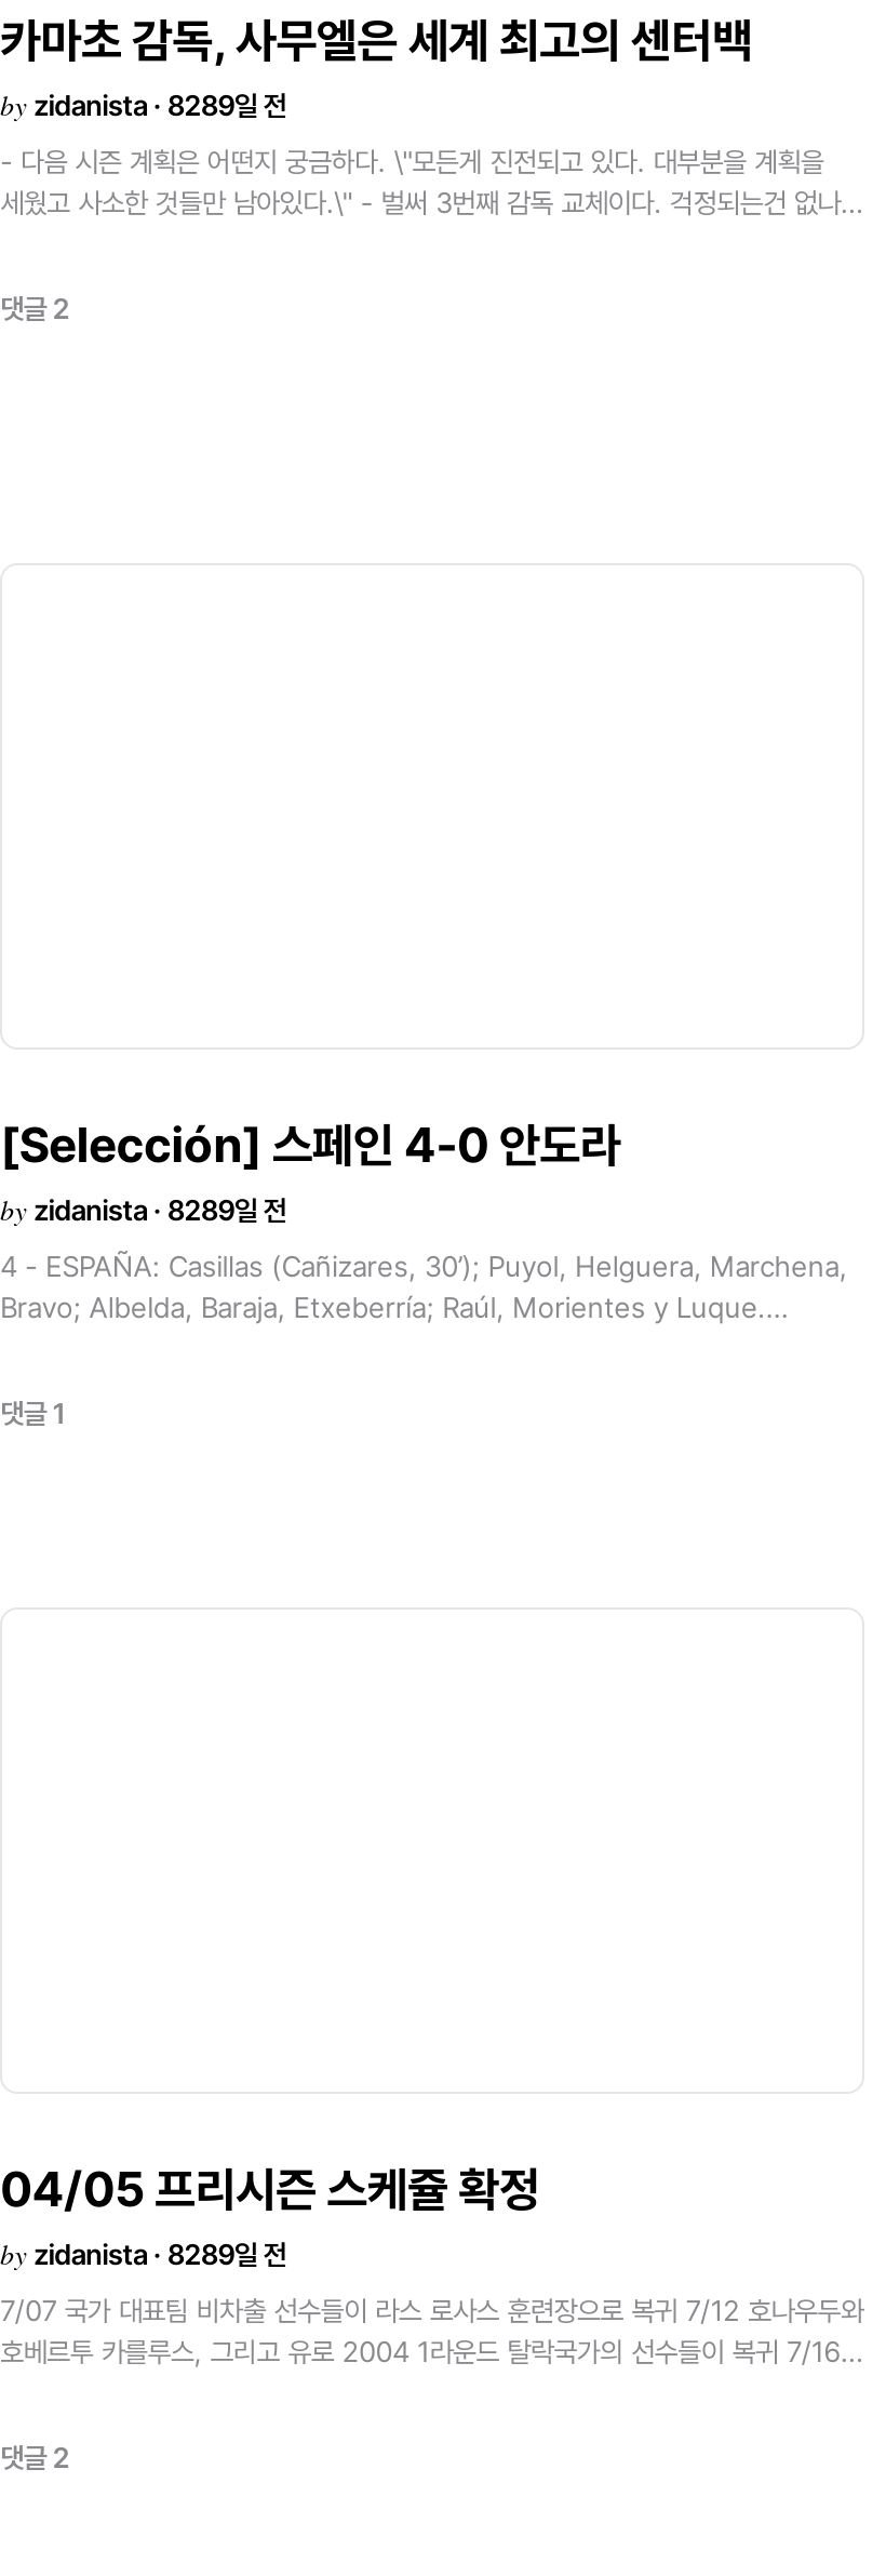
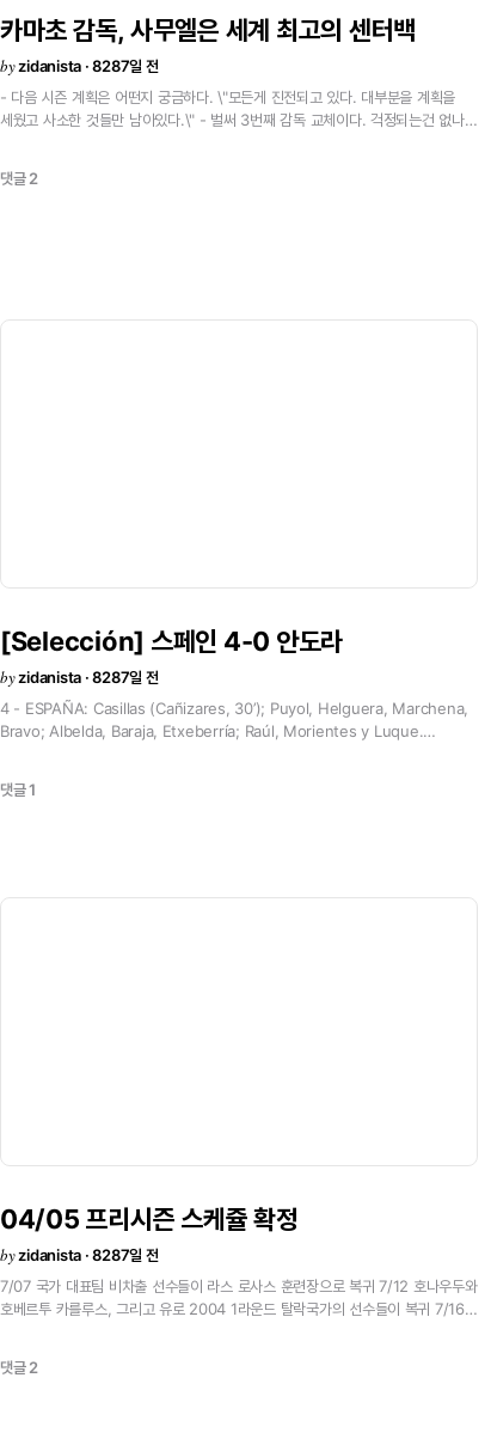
[0,85,286,124] by zidanista · 8289일 전 -> [0,55,158,77] by zidanista · 8287일 전
[0,1190,286,1229] by zidanista · 8289일 전 -> [0,666,158,688] by zidanista · 8287일 전
[0,2234,286,2273] by zidanista · 8289일 전 -> [0,1244,158,1266] by zidanista · 8287일 전

